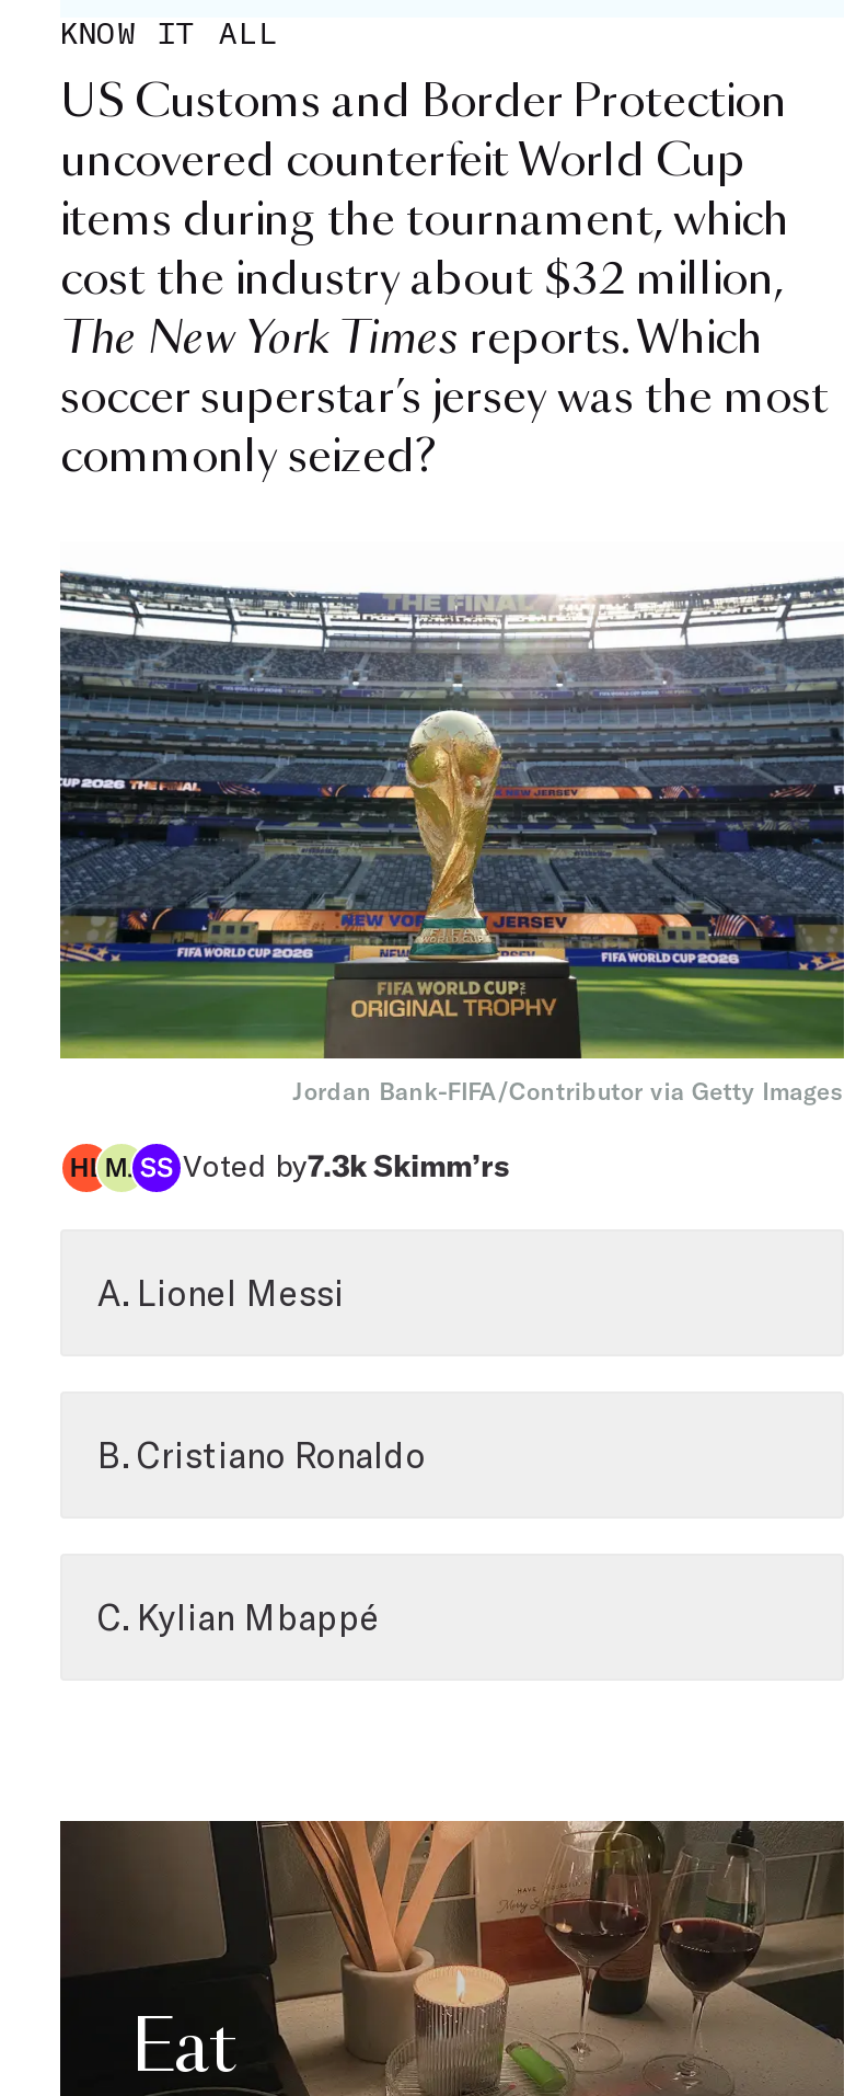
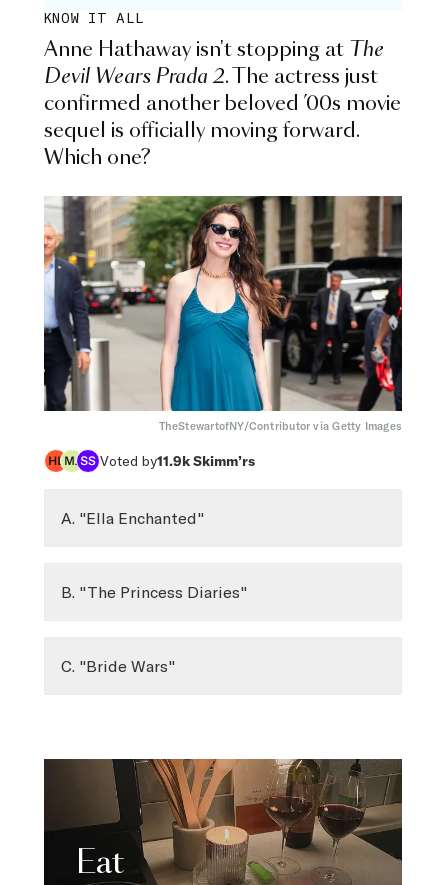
[60,81,829,480] US Customs and Border Protection | uncovered counterfeit World Cup | items during the tournament, which | cost the industry about $32 million, | The New York Times reports. Which | soccer superstar’s jersey was the most | commonly seized? -> [44,40,401,168] Anne Hathaway isn't stopping at The | Devil Wears Prada 2. The actress just | confirmed another beloved ’00s movie | sequel is officially moving forward. | Which one?
[58,568,846,1106] [image] | Jordan Bank-FIFA/Contributor via Getty Images -> [43,203,403,433] [image] | TheStewartofNY/Contributor via Getty Images
[183,1146,509,1186] Voted by7.3kSkimm’rs -> [100,452,255,470] Voted by11.9kSkimm’rs
[97,1270,345,1314] A. Lionel Messi -> [61,508,204,528] A. "Ella Enchanted"
[97,1432,426,1476] B. Cristiano Ronaldo -> [61,582,247,602] B. "The Princess Diaries"
[97,1594,380,1638] C. Kylian Mbappé -> [61,656,175,676] C. "Bride Wars"

